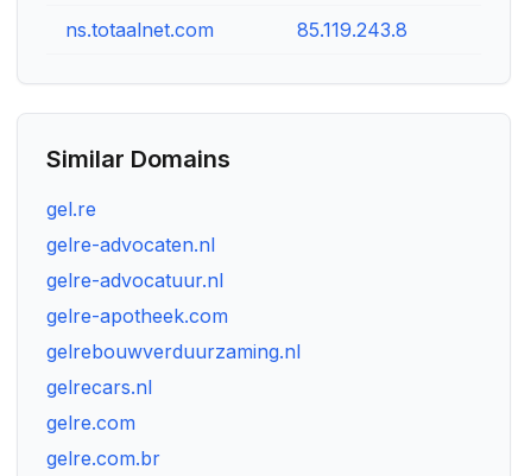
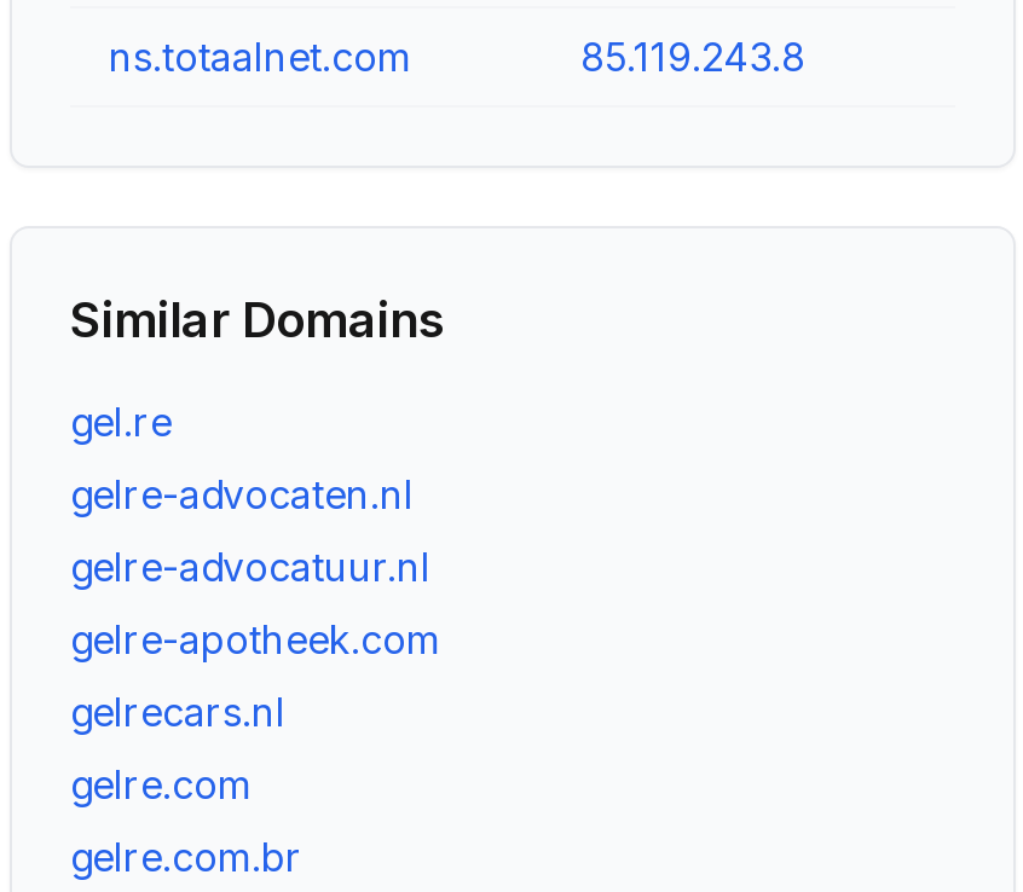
[46,339,301,363] gelrebouwverduurzaming.nl -> none

